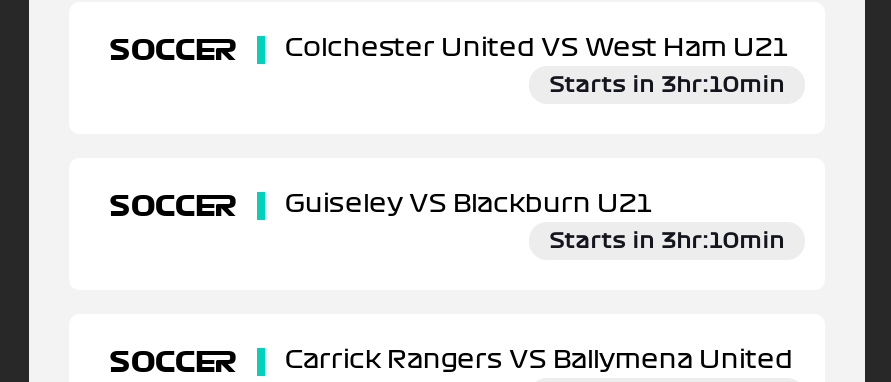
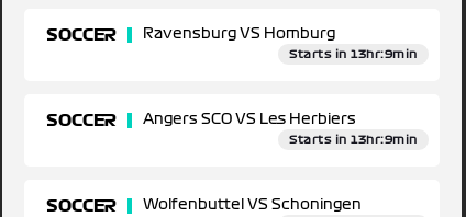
[285,36,789,60] Colchester United VS West Ham U21 -> [143,27,335,41] Ravensburg VS Homburg
[549,74,785,96] Starts in 3hr:10min -> [289,48,417,60] Starts in 13hr:9min
[285,192,653,216] Guiseley VS Blackburn U21 -> [143,113,356,126] Angers SCO VS Les Herbiers
[549,230,785,252] Starts in 3hr:10min -> [289,134,417,146] Starts in 13hr:9min
[285,348,793,372] Carrick Rangers VS Ballymena United -> [143,198,362,212] Wolfenbuttel VS Schoningen

